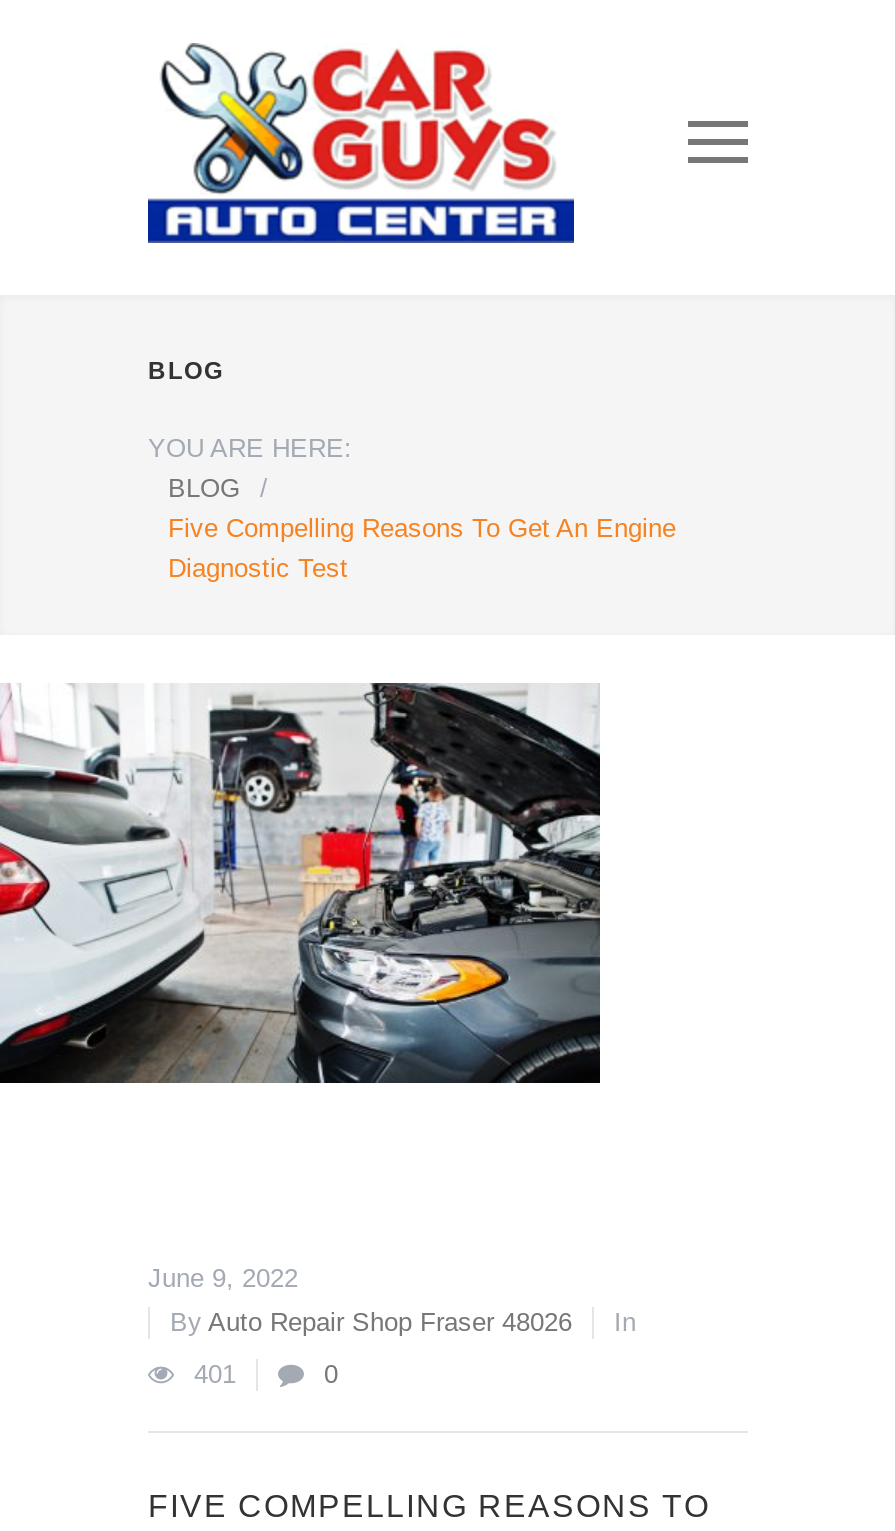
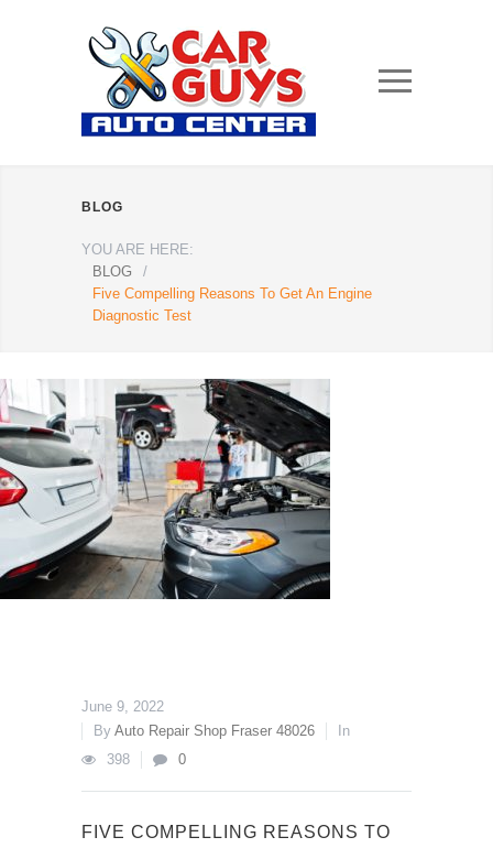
[194,1358,236,1388] 401 -> [107,751,130,768] 398

